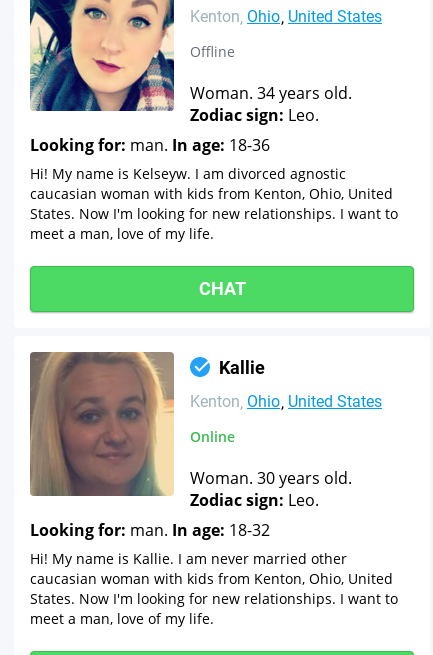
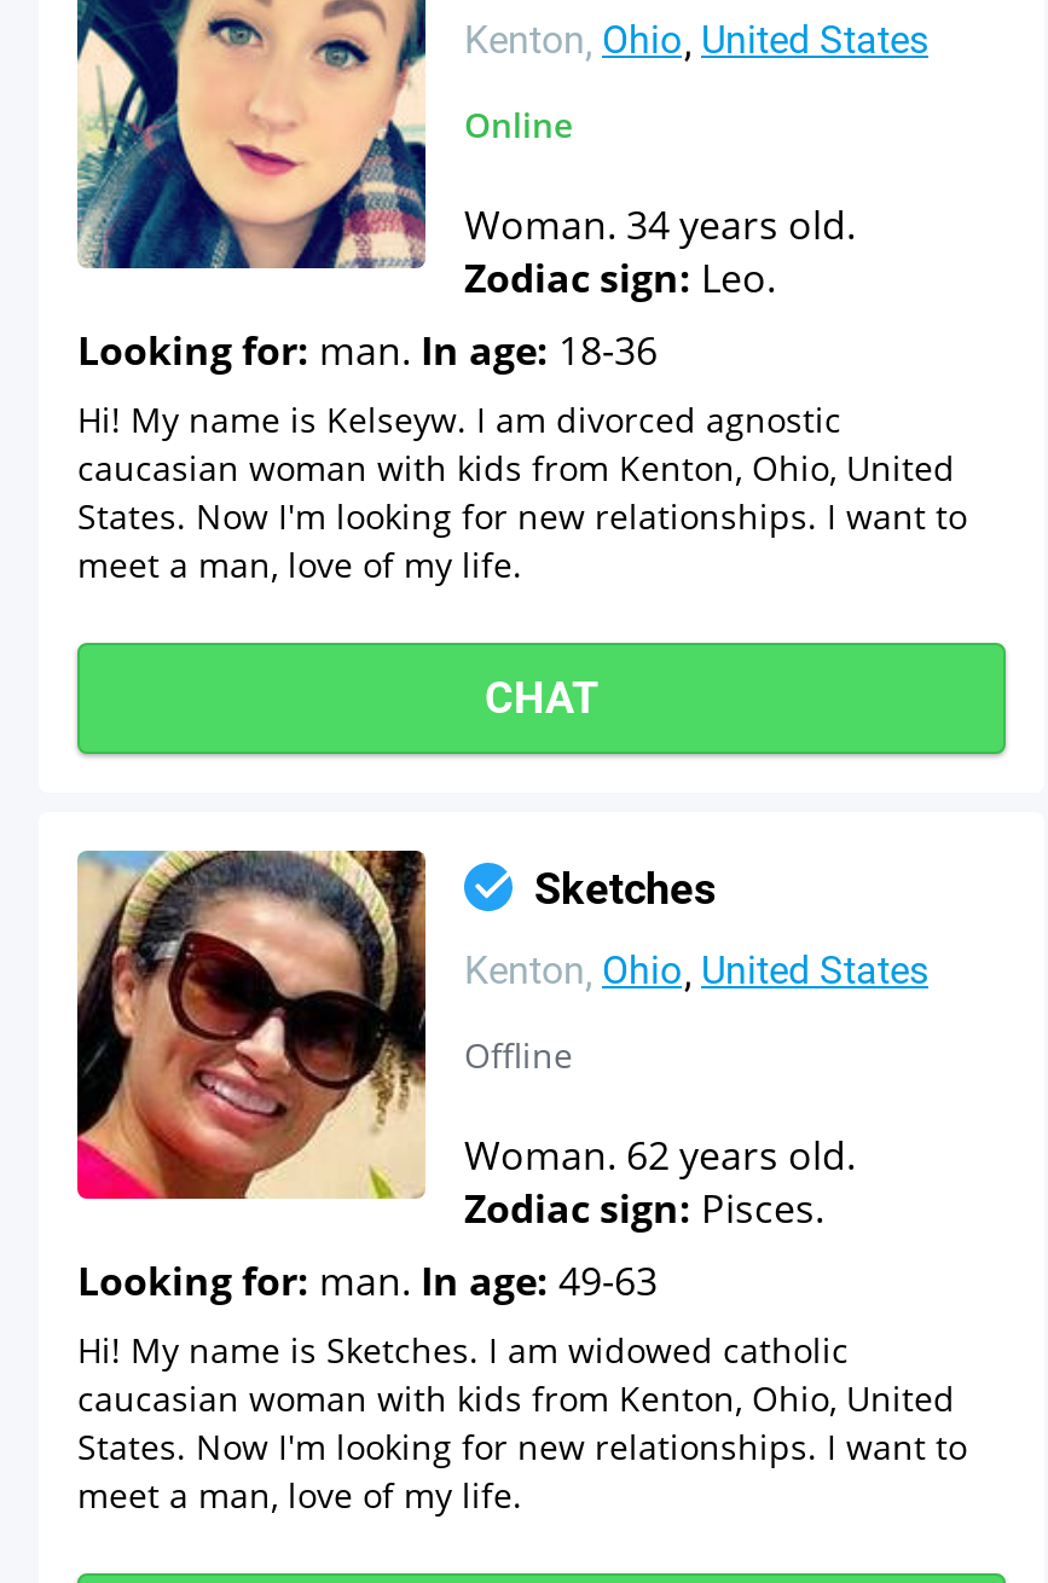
moved [190,42,235,61] -> [464,1032,573,1078]: Offline
[29,351,352,568] [image] | Woman. 30 years old. | Zodiac sign: Leo. | Looking for: man. In age: 18-32 | Hi! My name is Kallie. I am never married other -> [75,848,856,1373] [image] | Woman. 62 years old. | Zodiac sign: Pisces. | Looking for: man. In age: 49-63 | Hi! My name is Sketches. I am widowed catholic
[219,357,265,378] Kallie -> [534,863,716,914] Sketches
moved [190,427,235,446] -> [464,102,573,147]: Online

